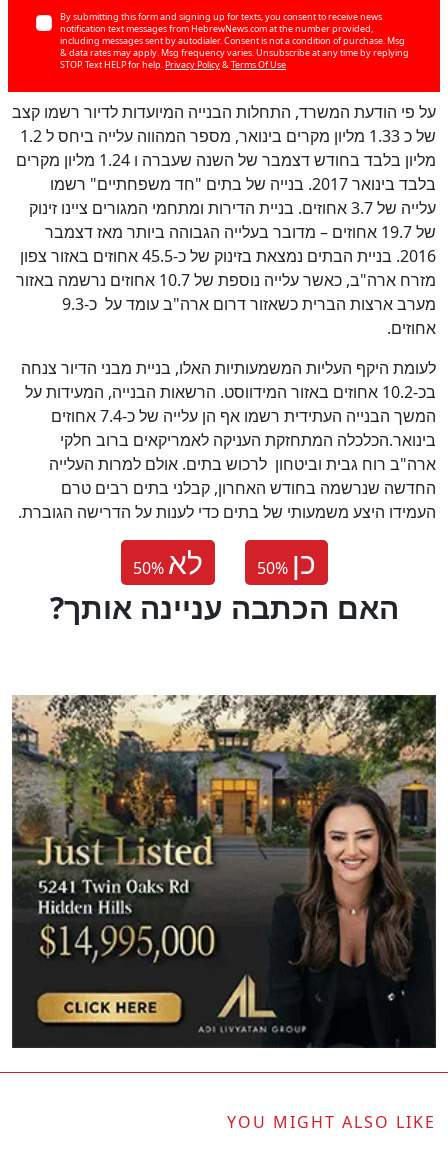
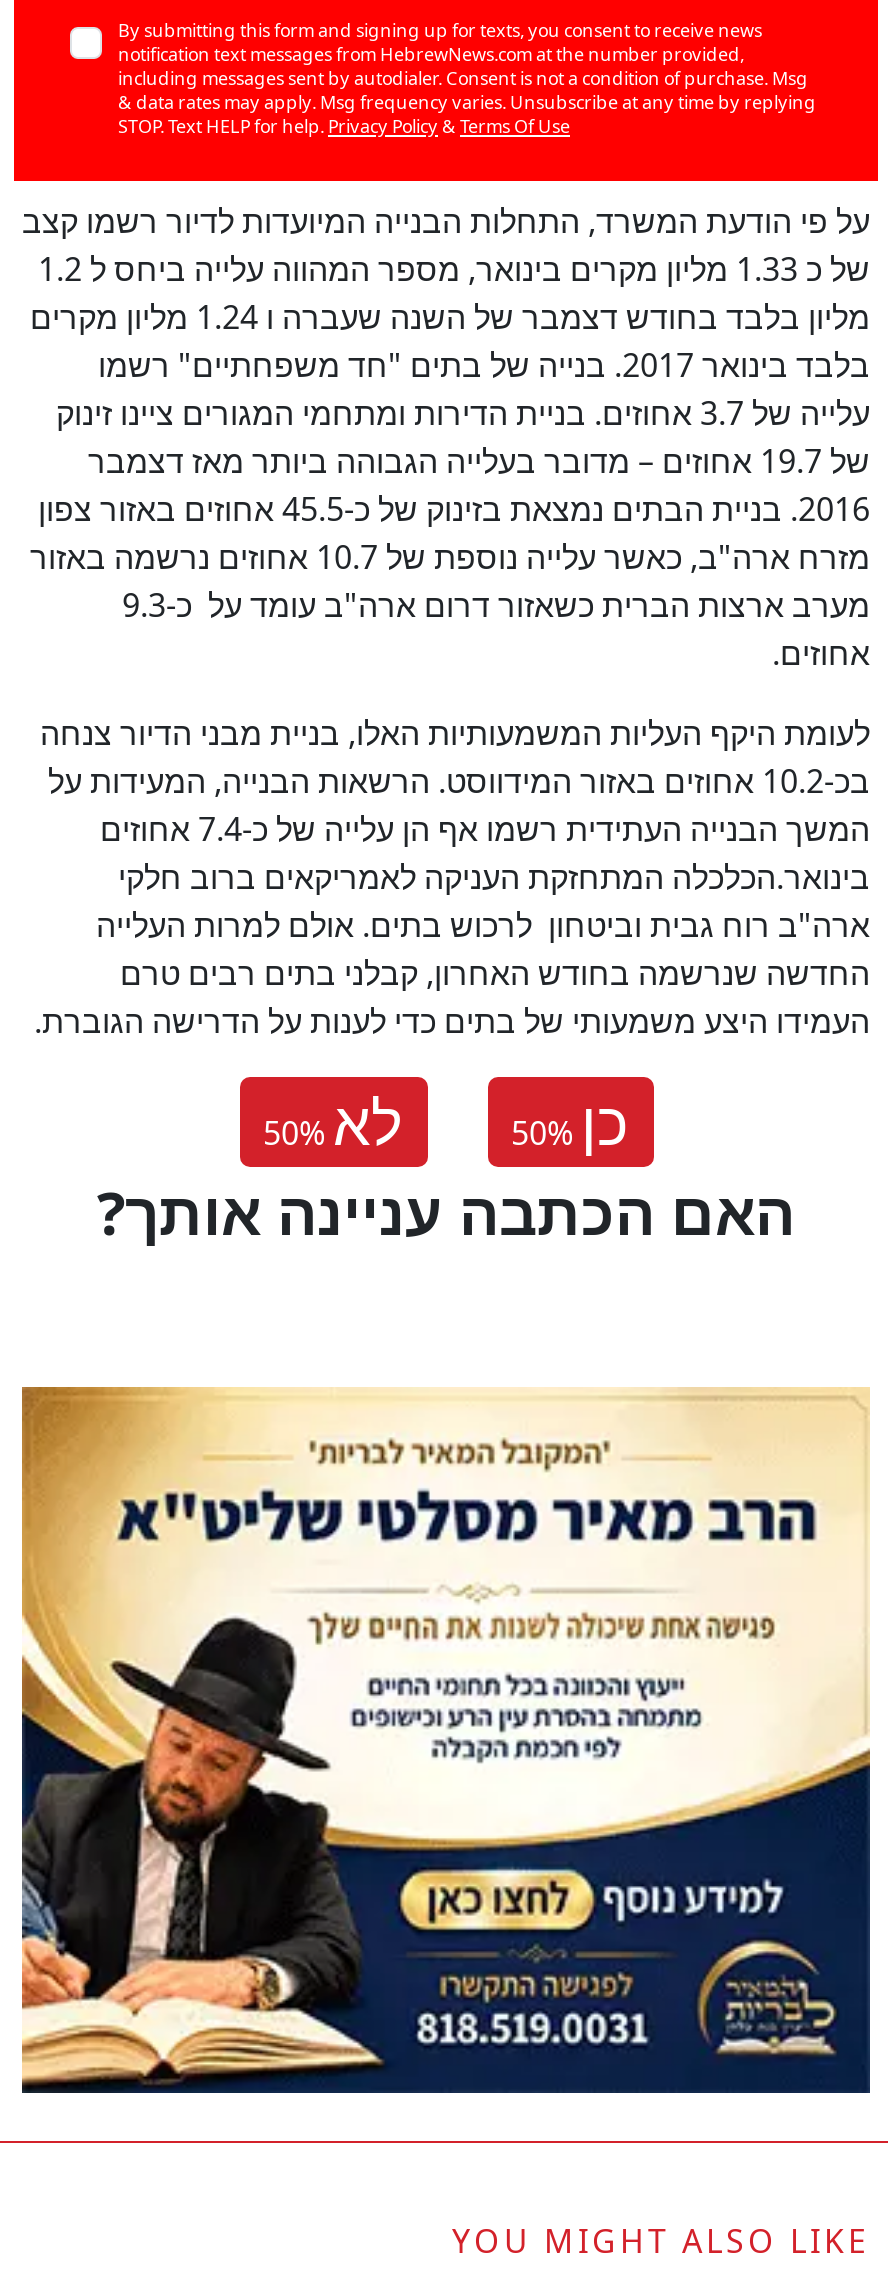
[11,694,437,1048] [image] -> [20,1385,872,2093] [image]

